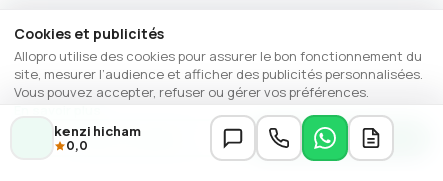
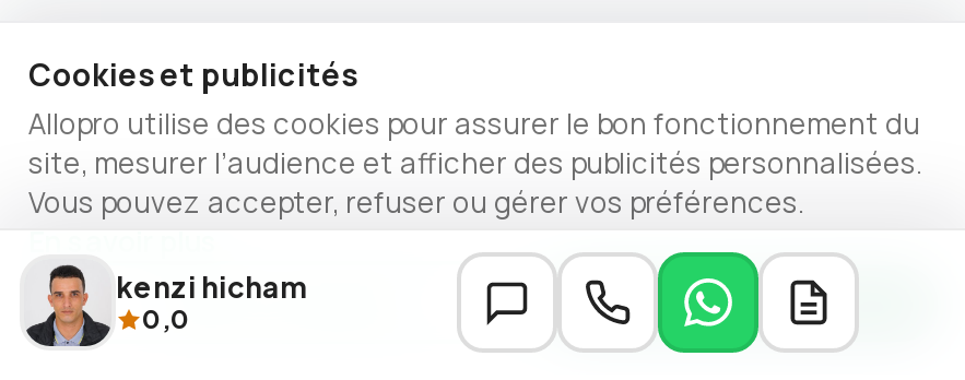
none -> [24,268,111,348] [image]

